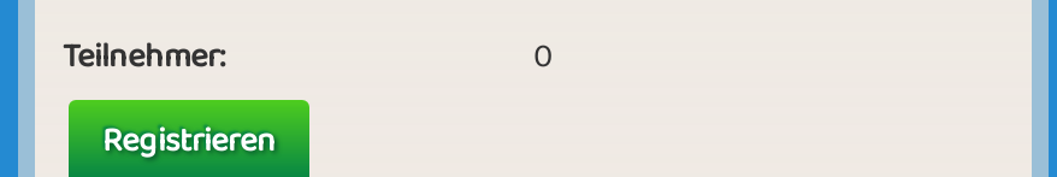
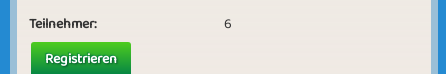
[533,29,553,82] 0 -> [224,13,232,35] 6

